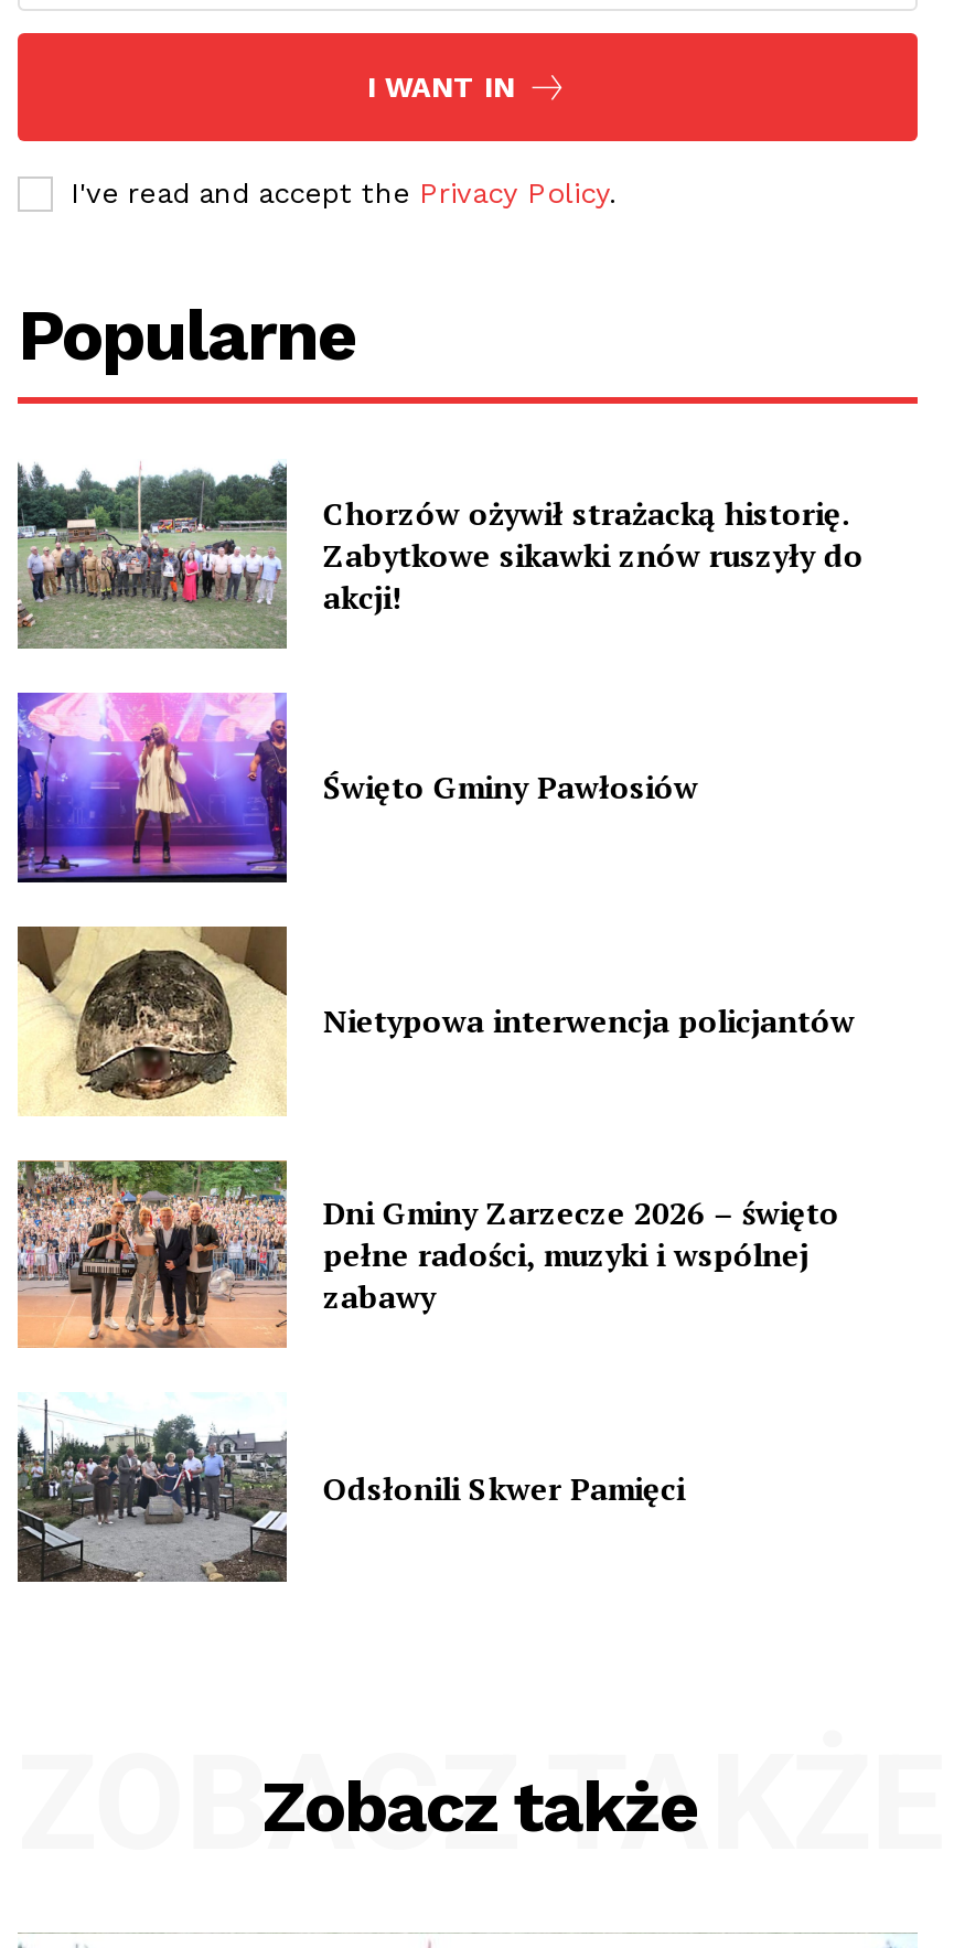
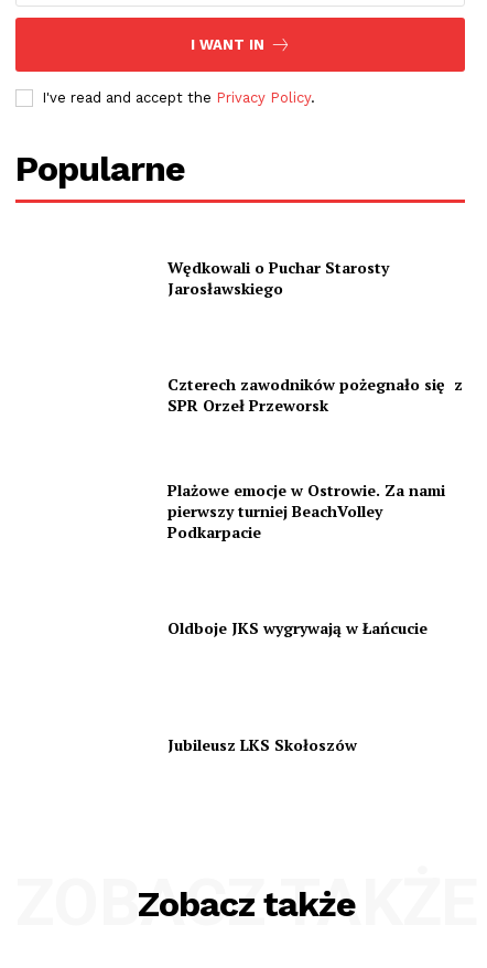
[15,461,289,651] [image] -> none
[323,492,863,617] Chorzów ożywił strażacką historię. | Zabytkowe sikawki znów ruszyły do | akcji! -> [168,257,389,299] Wędkowali o Puchar Starosty | Jarosławskiego
[15,691,289,885] [image] -> none
[323,767,698,809] Święto Gminy Pawłosiów -> [168,374,463,416] Czterech zawodników pożegnało się z | SPR Orzeł Przeworsk
[15,924,289,1116] [image] -> none
[323,1000,855,1042] Nietypowa interwencja policjantów -> [168,480,446,543] Plażowe emocje w Ostrowie. Za nami | pierwszy turniej BeachVolley | Podkarpacie
[15,1158,289,1350] [image] -> none
[323,1191,839,1317] Dni Gminy Zarzecze 2026 – święto | pełne radości, muzyki i wspólnej | zabawy -> [168,617,428,638] Oldboje JKS wygrywają w Łańcucie
[15,1394,289,1584] [image] -> none
[323,1466,685,1508] Odsłonili Skwer Pamięci -> [168,734,357,755] Jubileusz LKS Skołoszów

